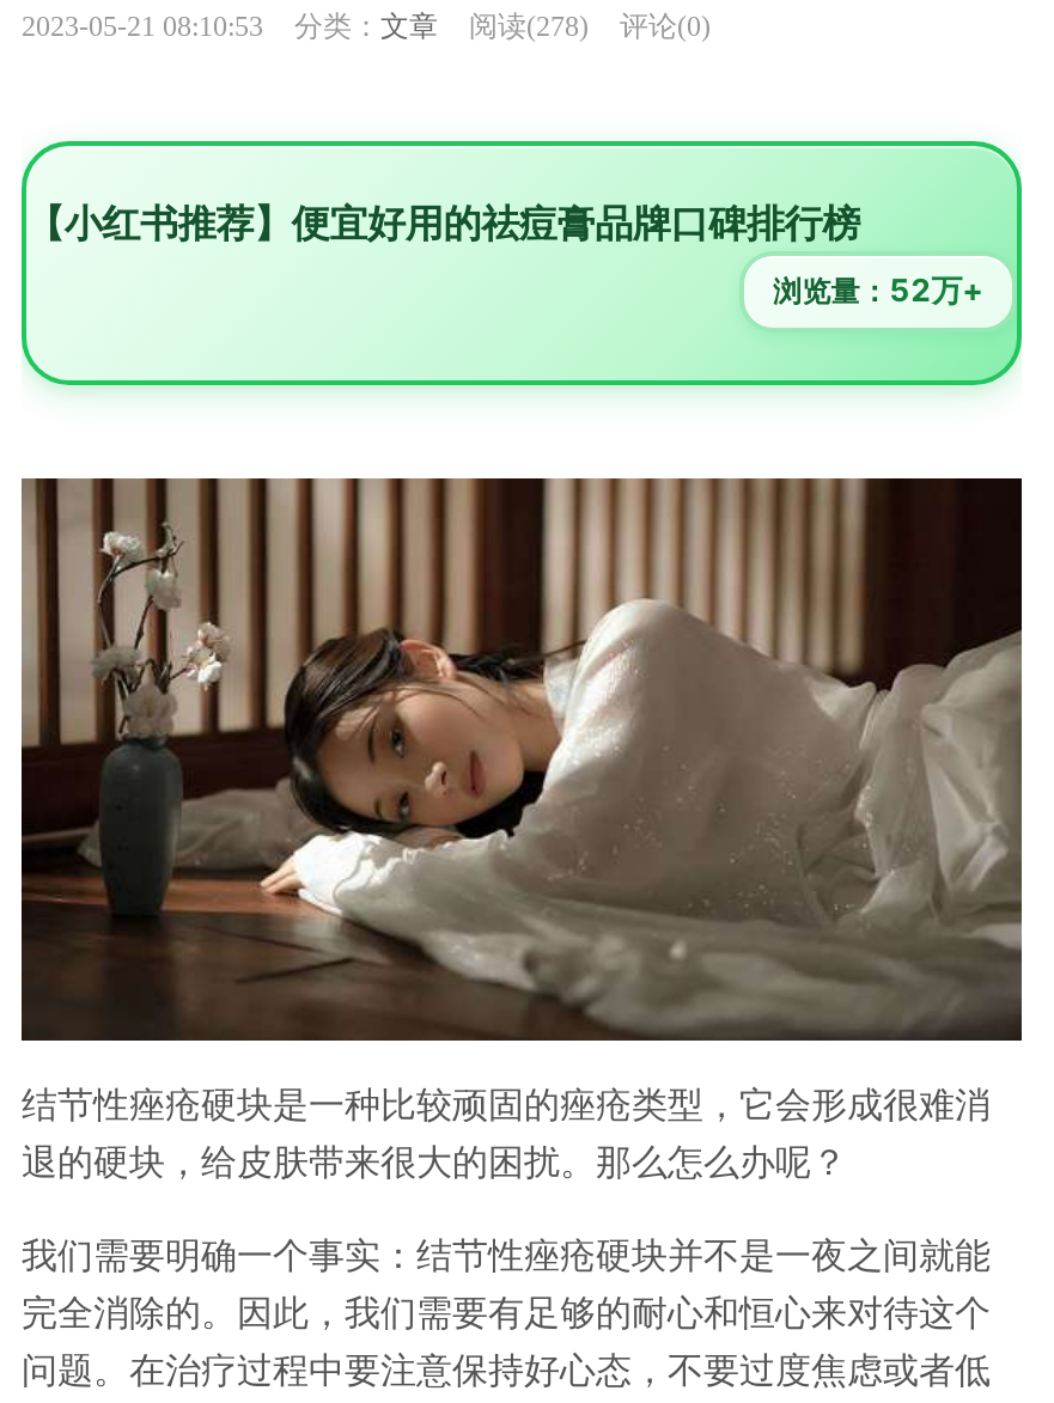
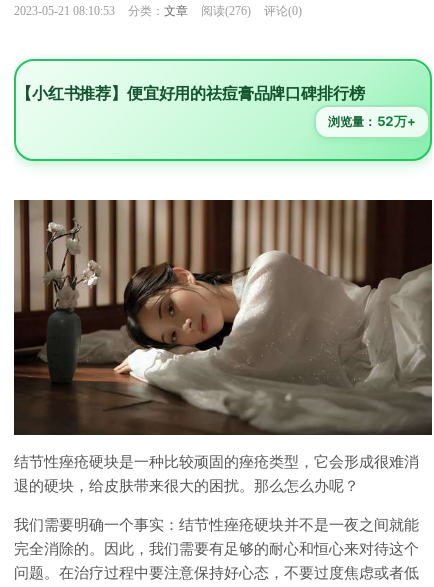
[22,10,711,43] 2023-05-21 08:10:53 分类：文章 阅读(278) 评论(0) -> [14,4,302,18] 2023-05-21 08:10:53 分类：文章 阅读(276) 评论(0)

